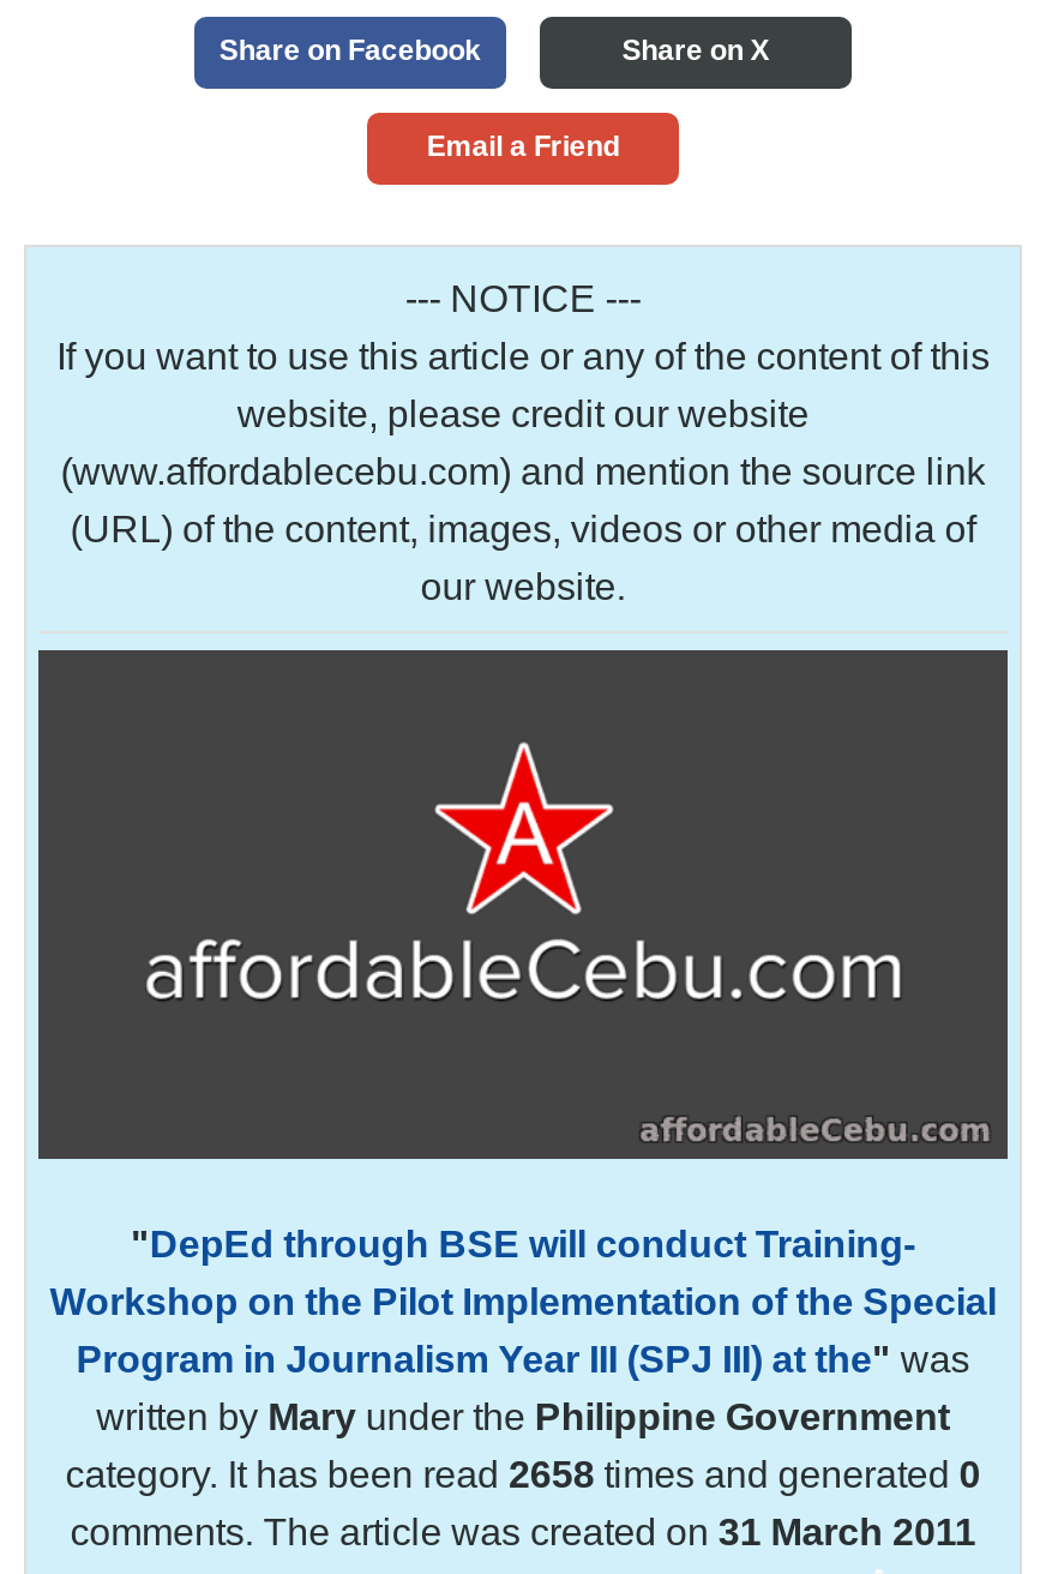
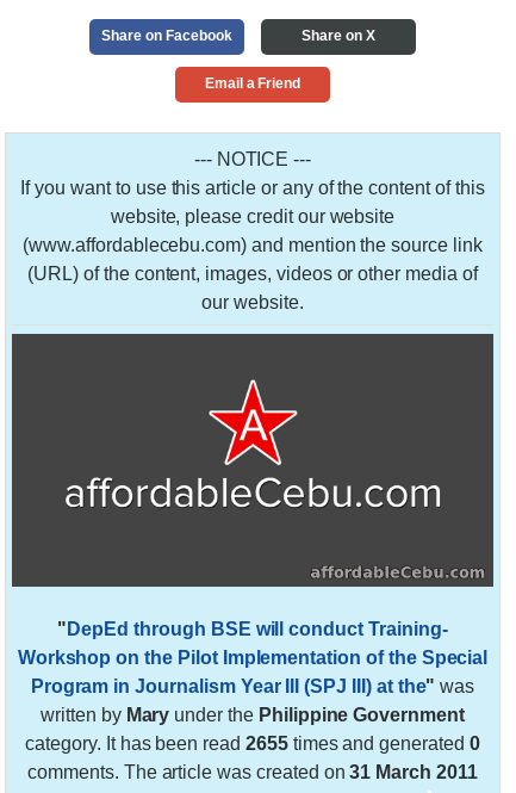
[65,1453,981,1494] category. It has been read 2658 times and generated 0 -> [25,733,480,753] category. It has been read 2655 times and generated 0

